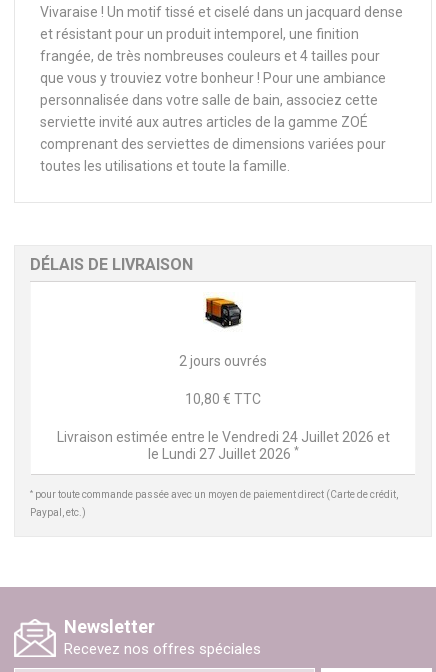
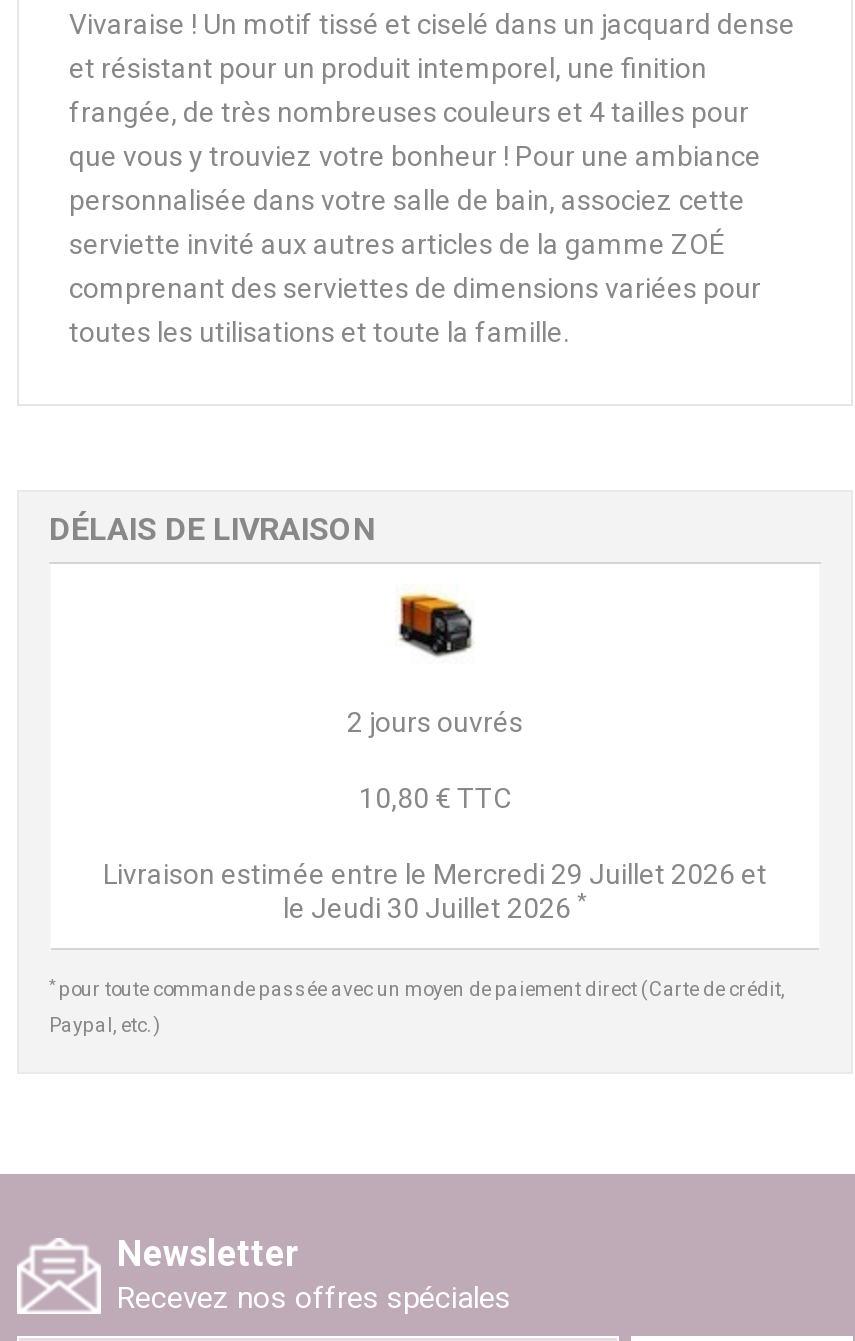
[56,429,389,445] Livraison estimée entre le Vendredi 24 Juillet 2026 et -> [103,859,767,891] Livraison estimée entre le Mercredi 29 Juillet 2026 et
[147,444,298,462] le Lundi 27 Juillet 2026 * -> [283,888,587,925] le Jeudi 30 Juillet 2026 *

